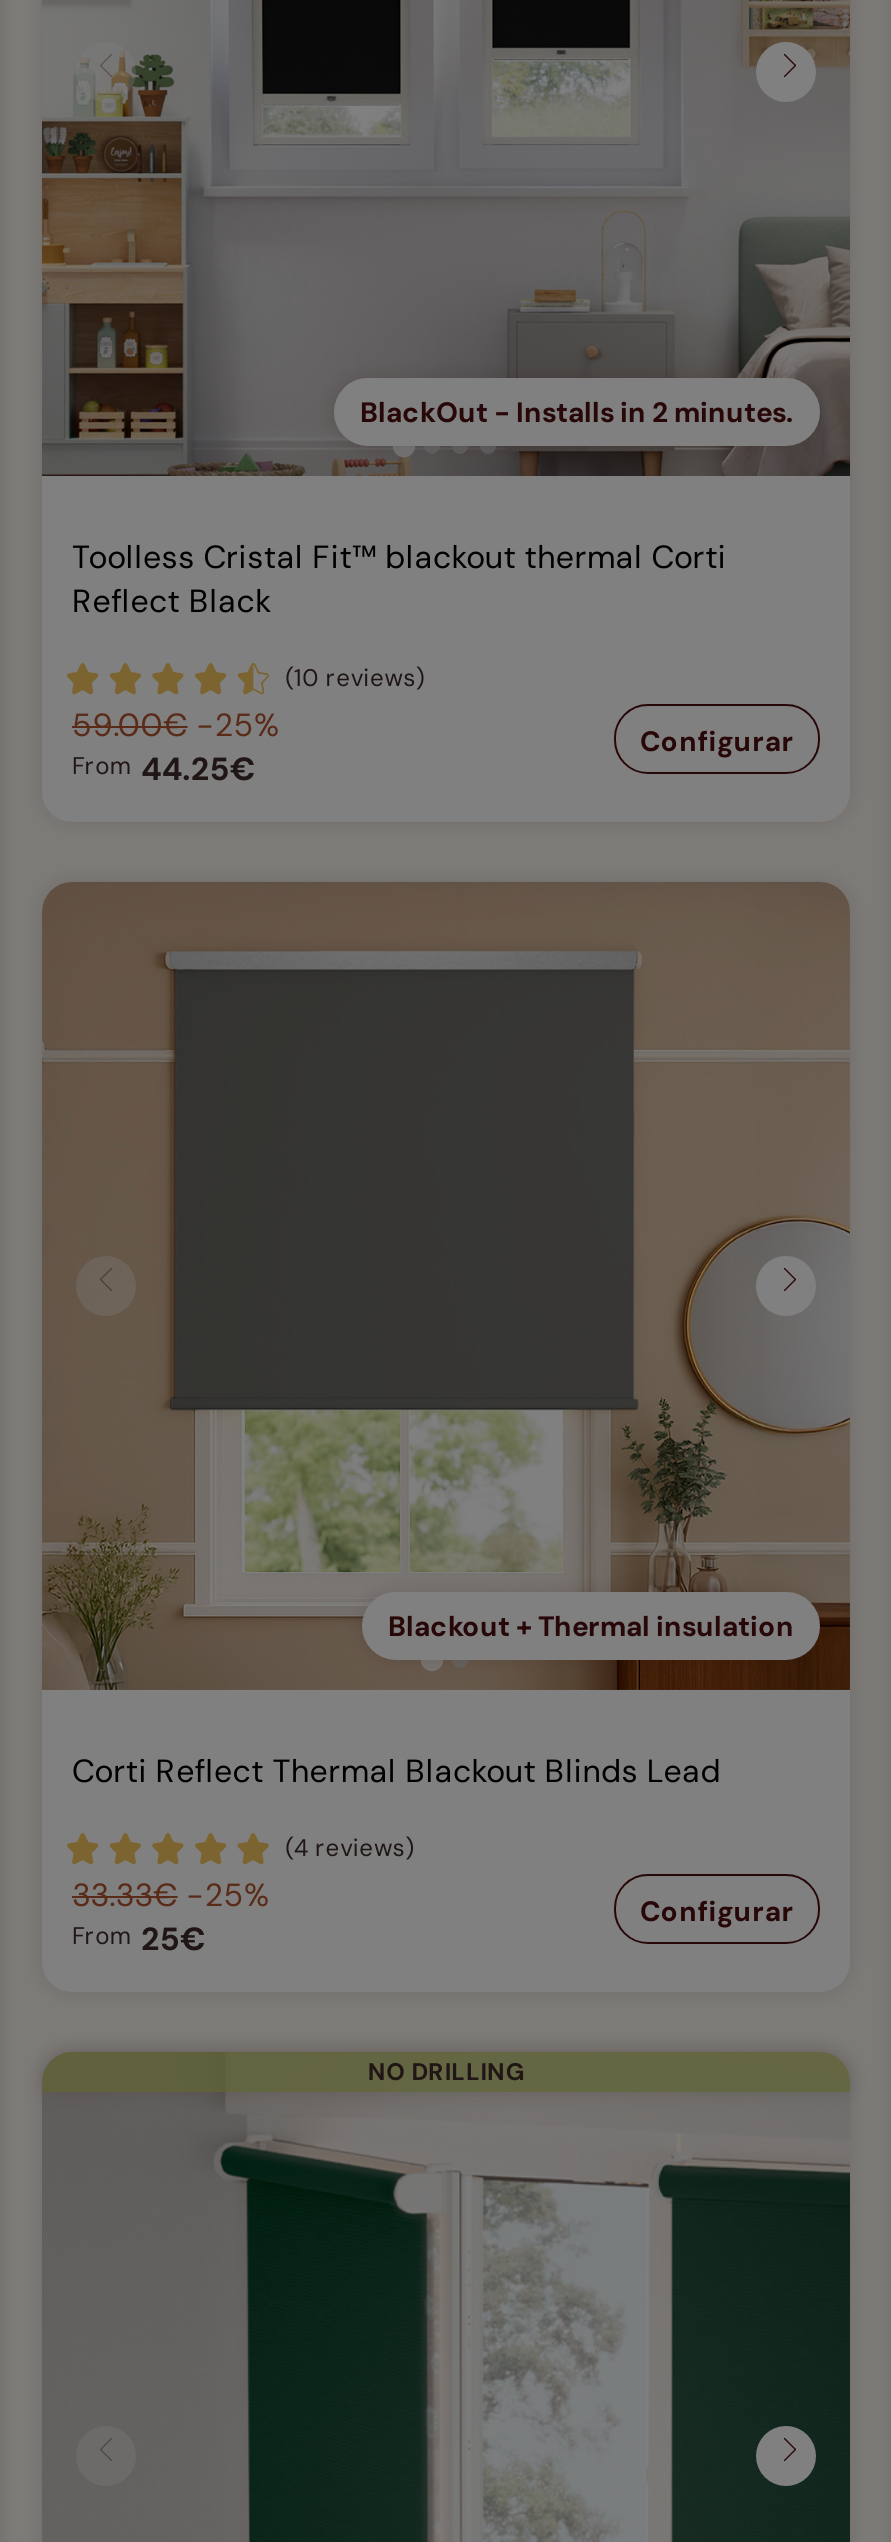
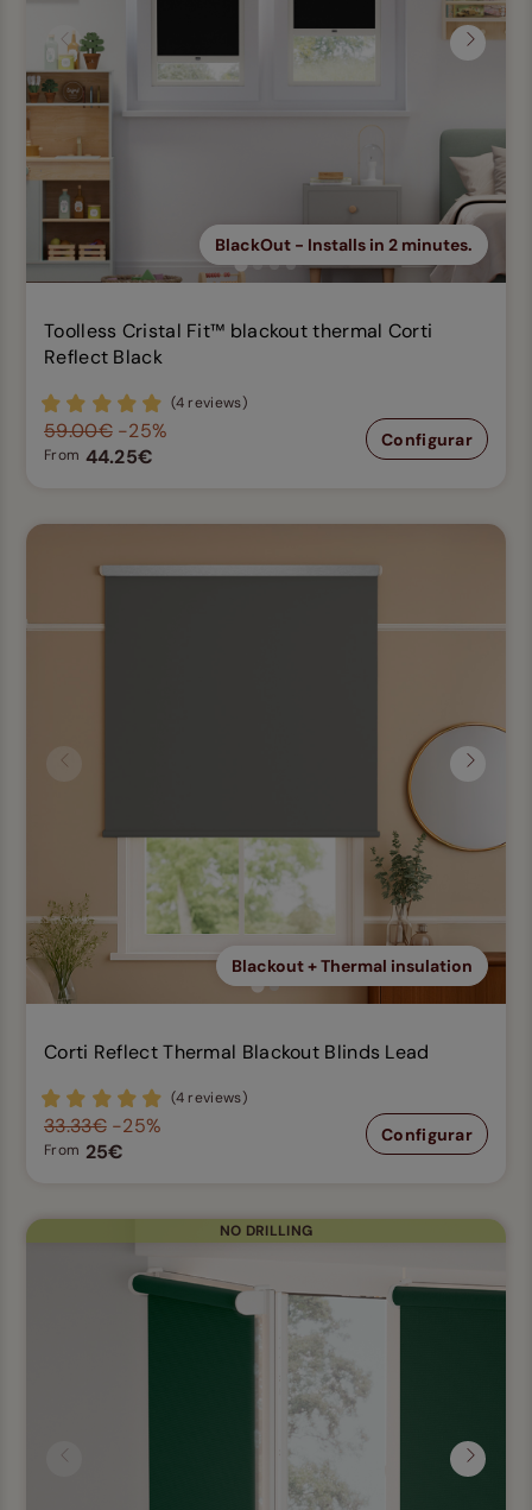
[285,661,424,693] (10 reviews) -> [171,393,247,412] (4 reviews)

